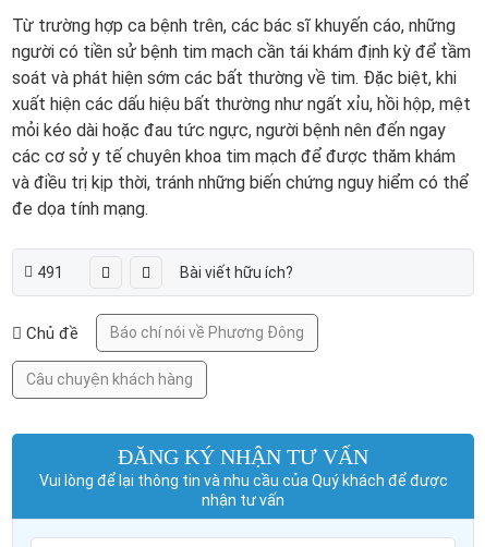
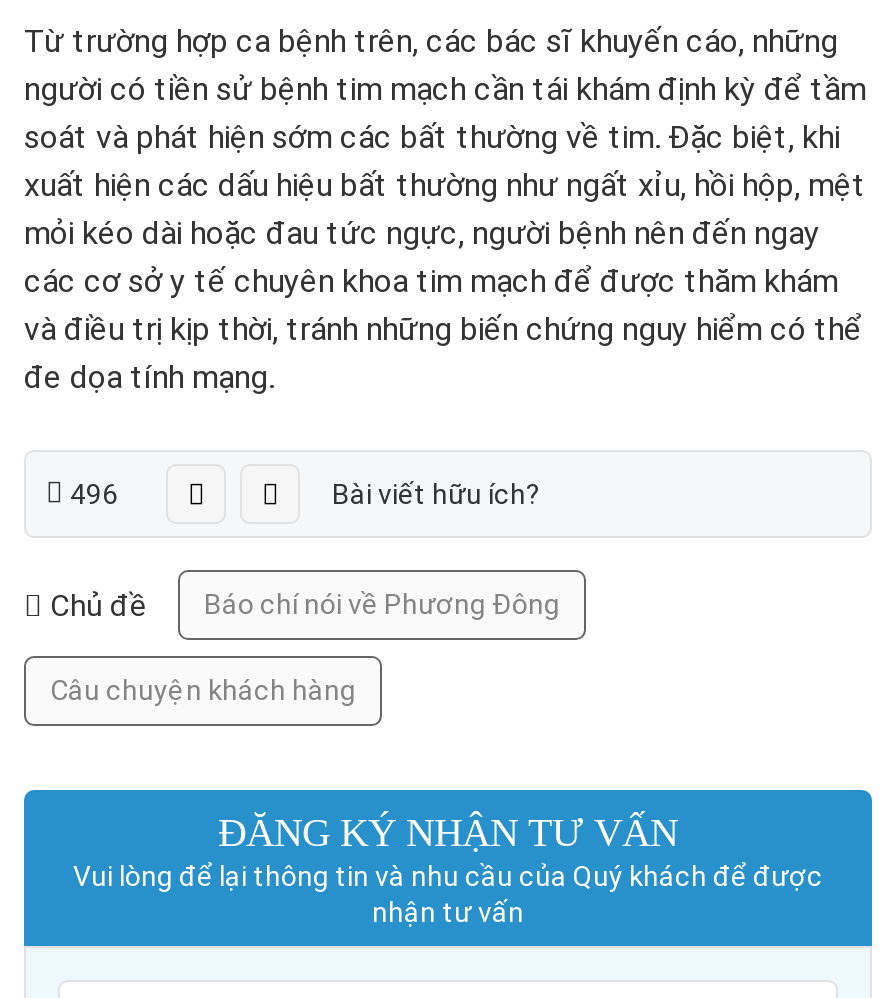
[37,264,63,281] 491 -> [70,478,118,510] 496

